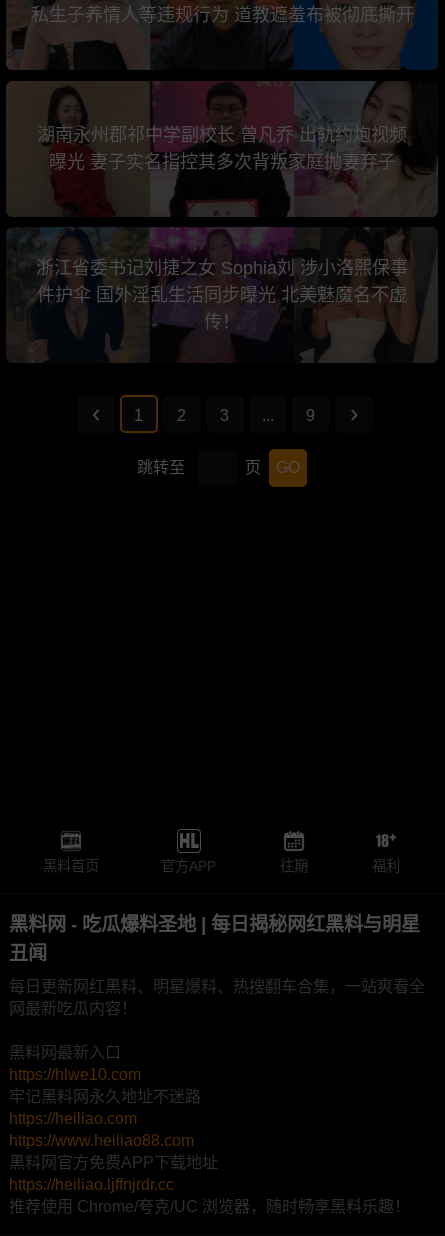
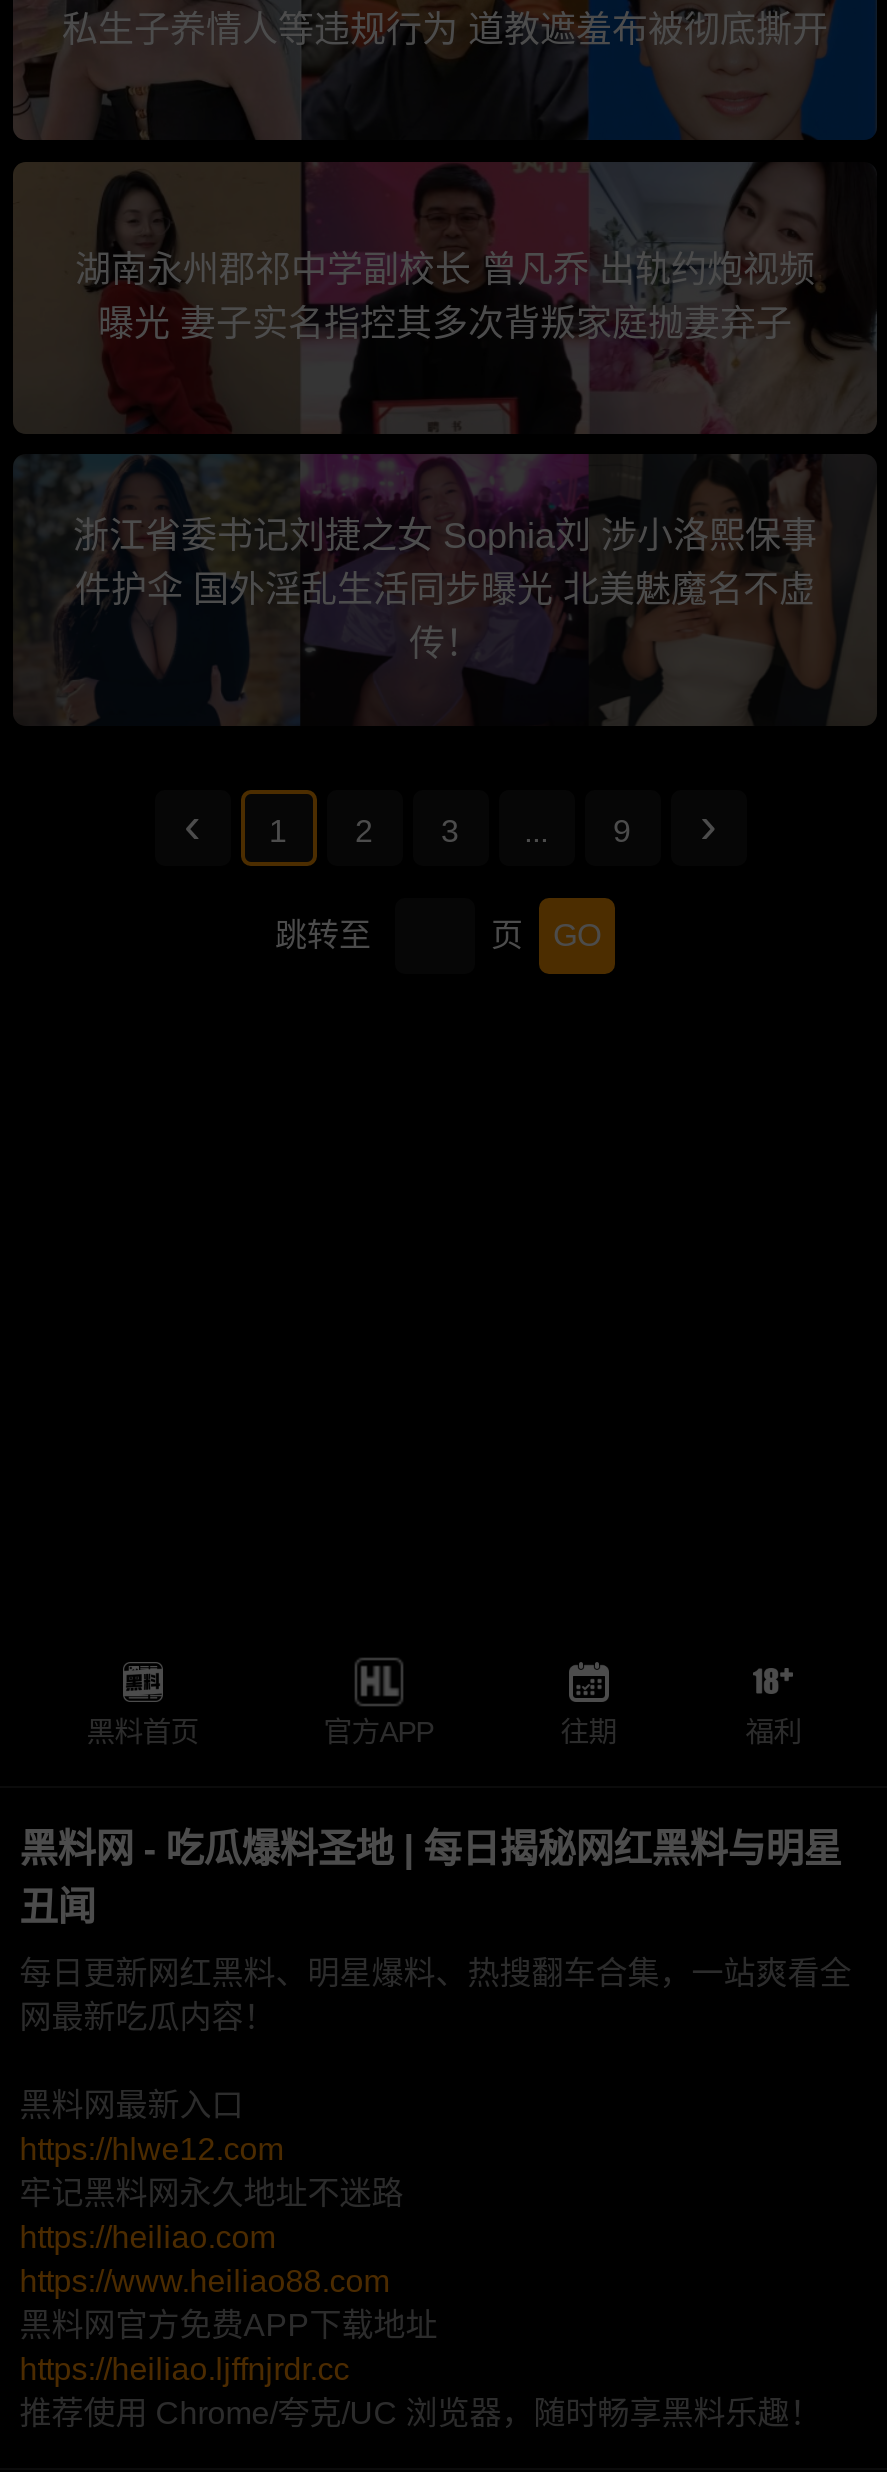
[9,1066,141,1083] https://hlwe10.com -> [19,2133,283,2167] https://hlwe12.com

